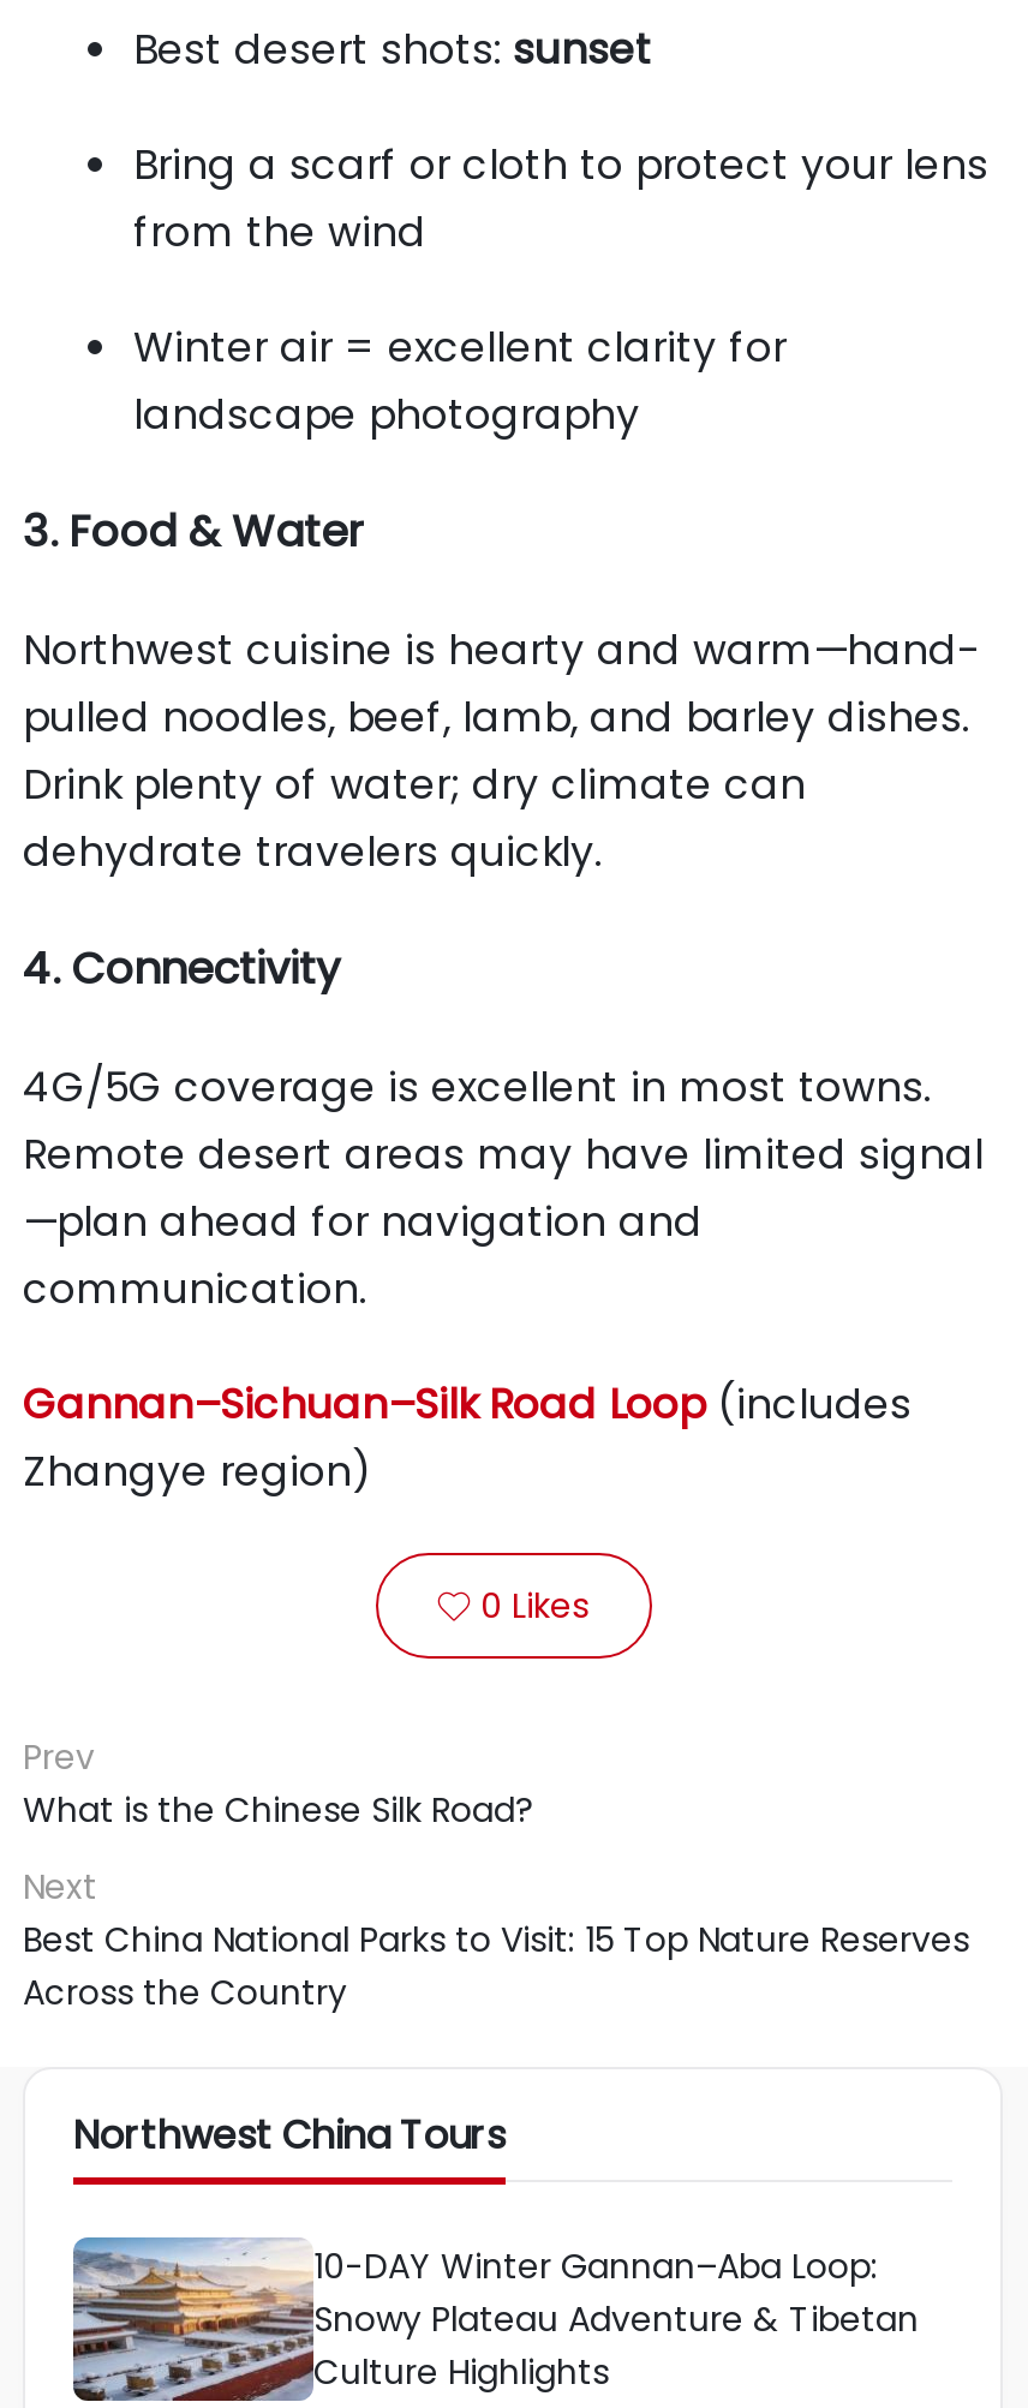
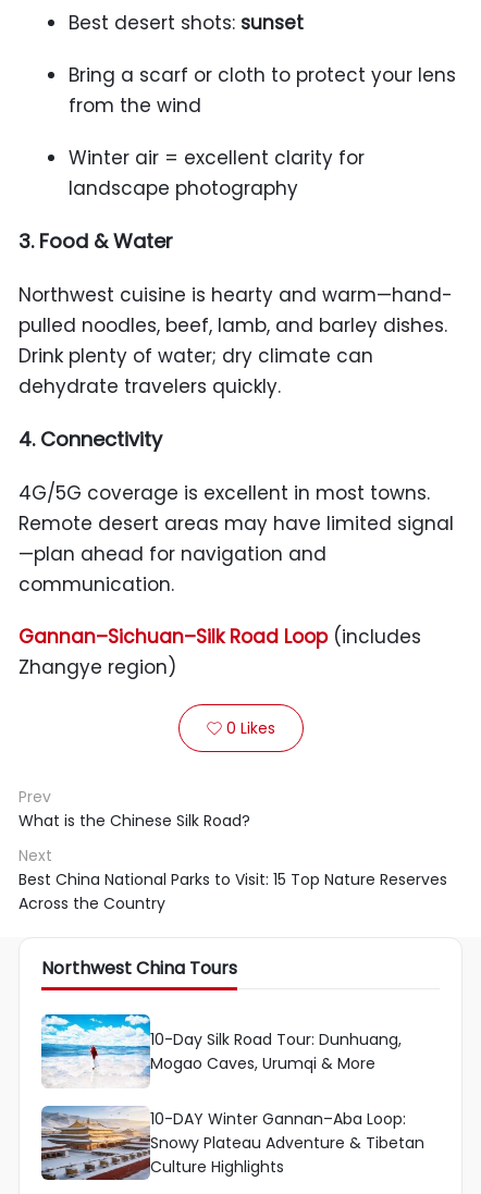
none -> [40,1013,402,1088] [image] | 10-Day Silk Road Tour: Dunhuang, | Mogao Caves, Urumqi & More

